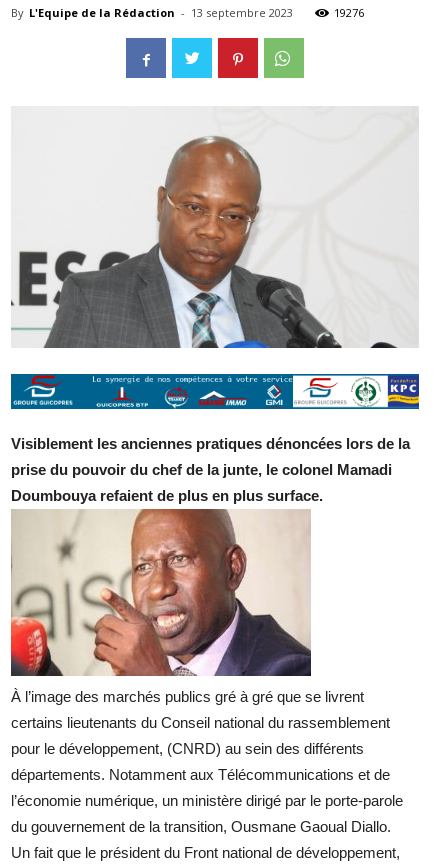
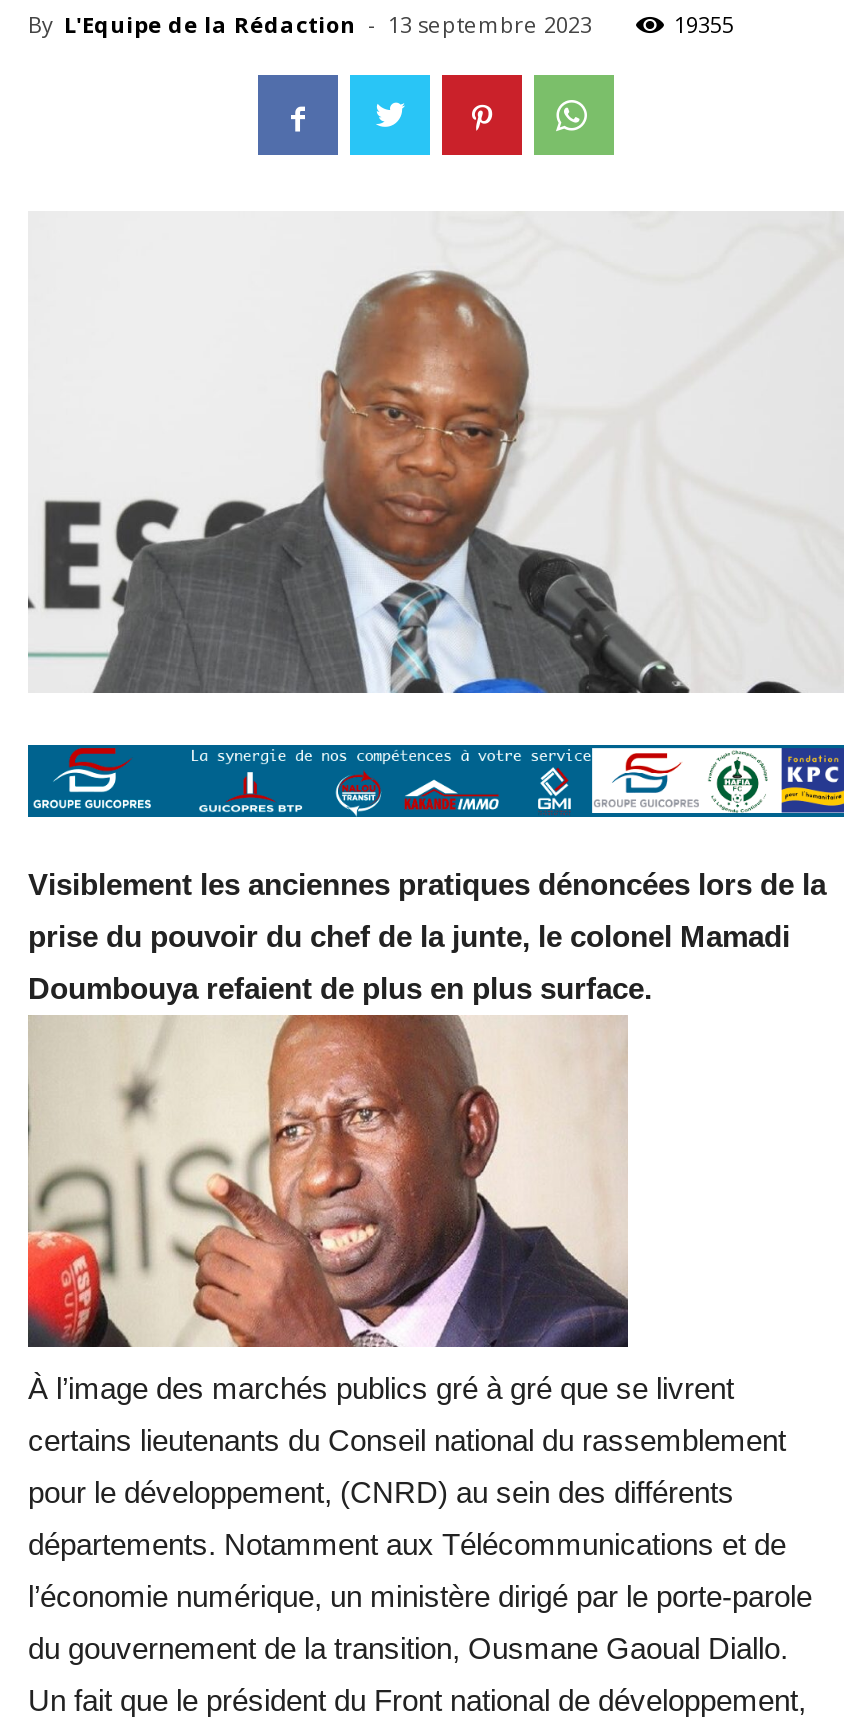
[334,5,364,20] 19276 -> [674,9,734,39] 19355

